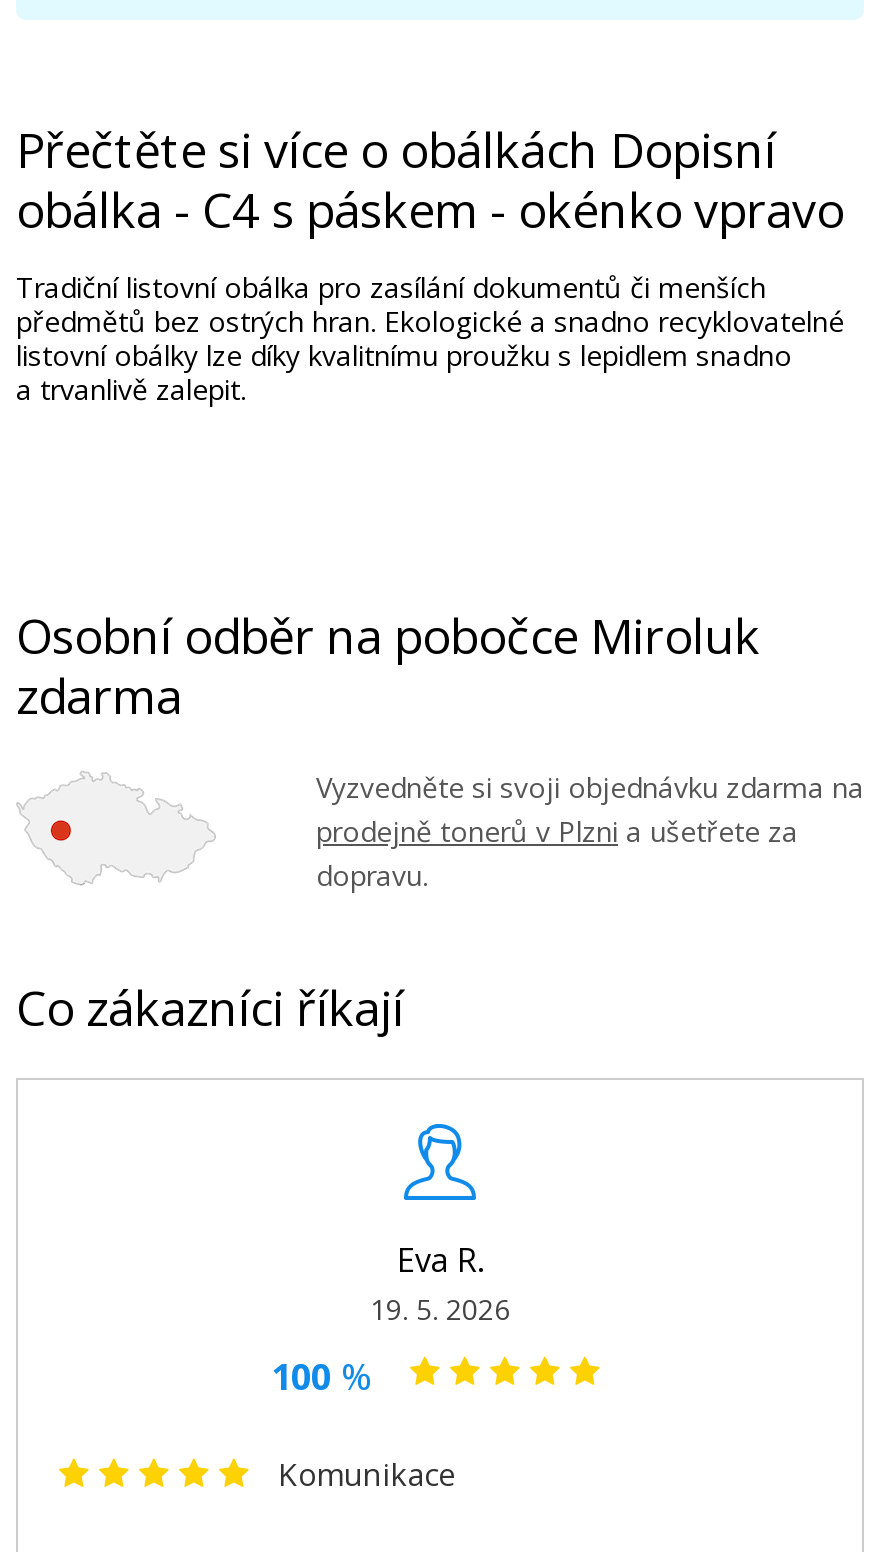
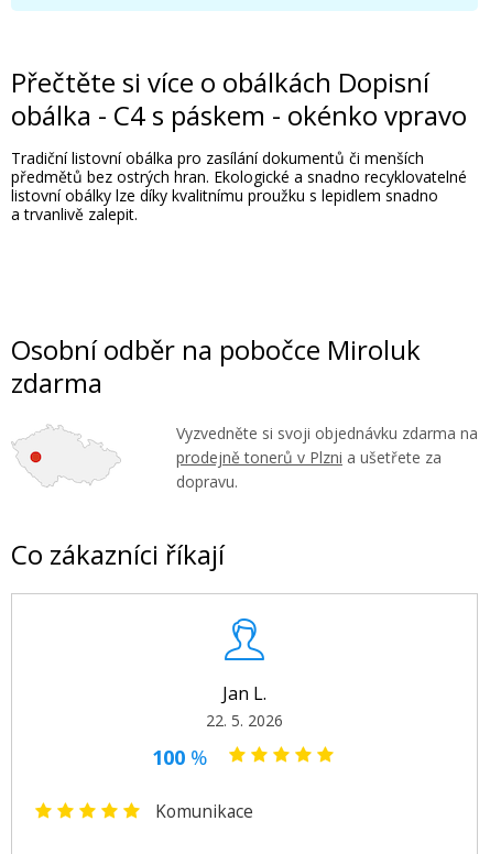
[370,1237,510,1327] Eva R. | 19. 5. 2026 -> [206,681,283,730] Jan L. | 22. 5. 2026

